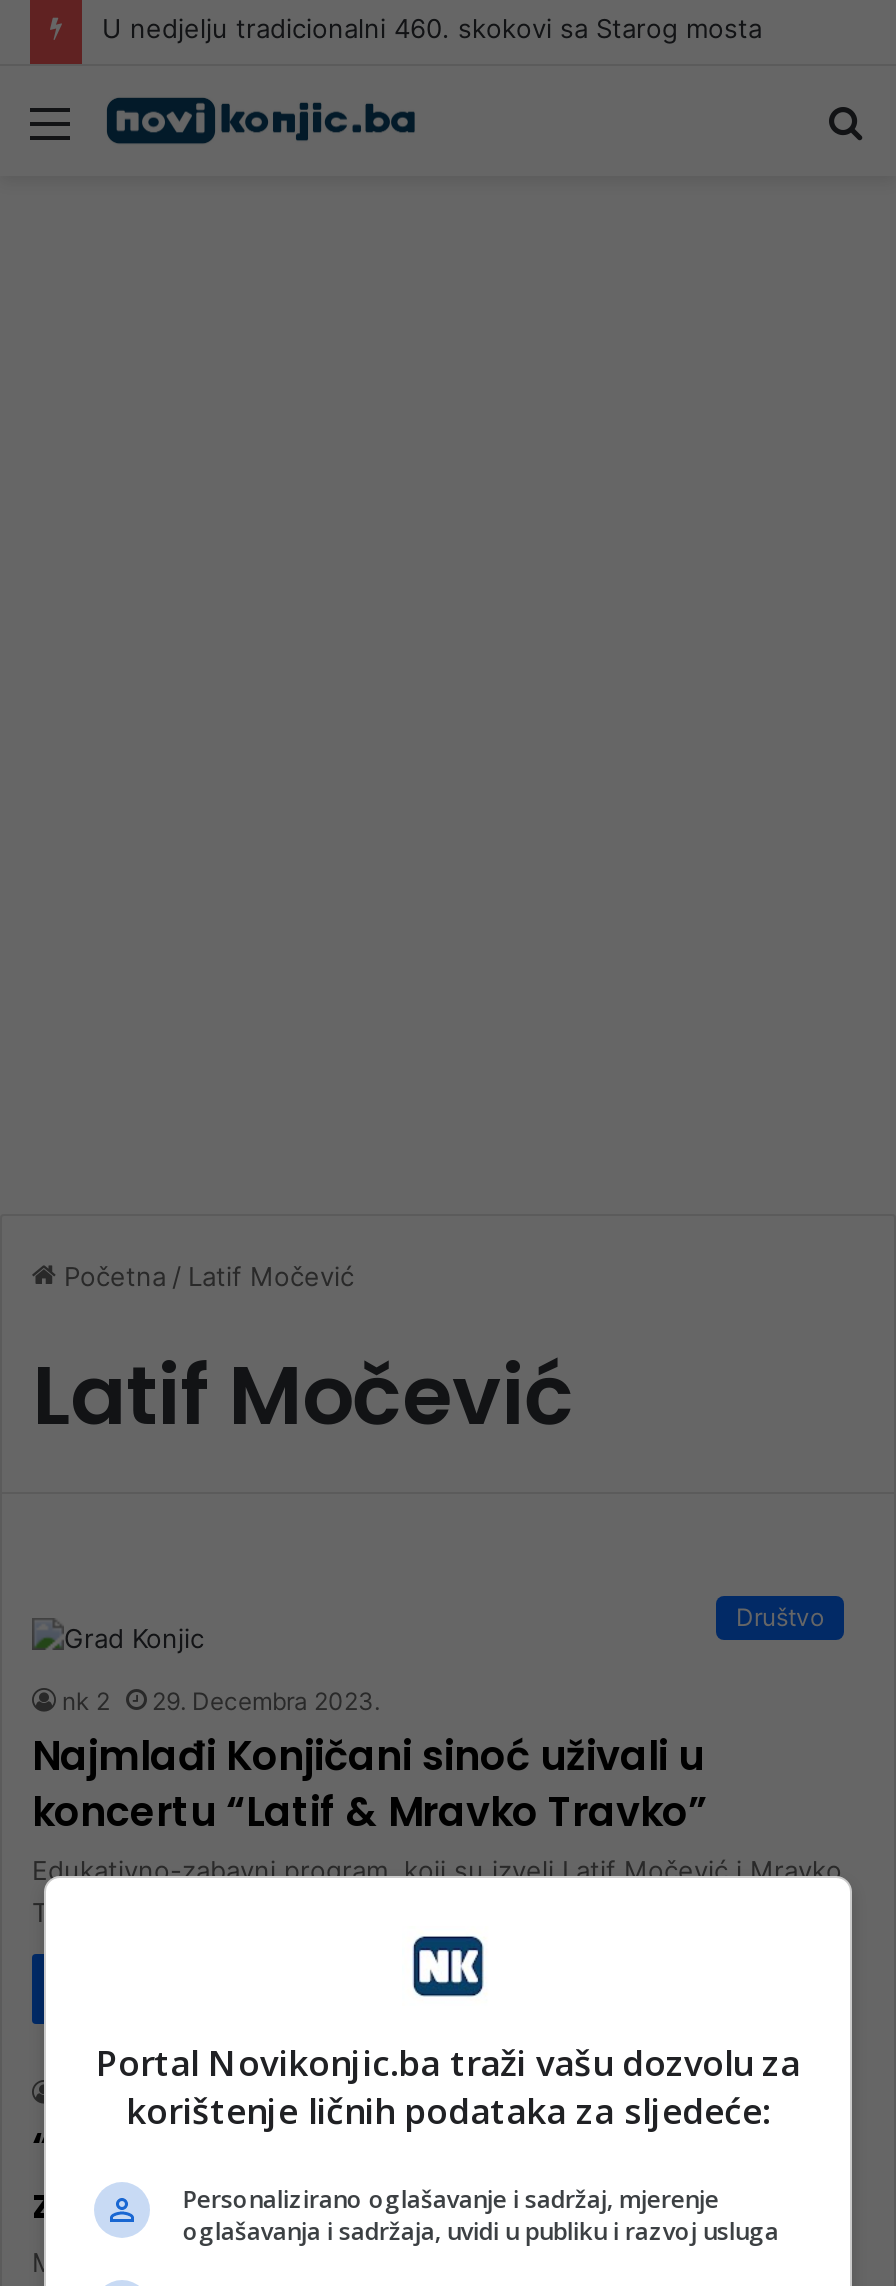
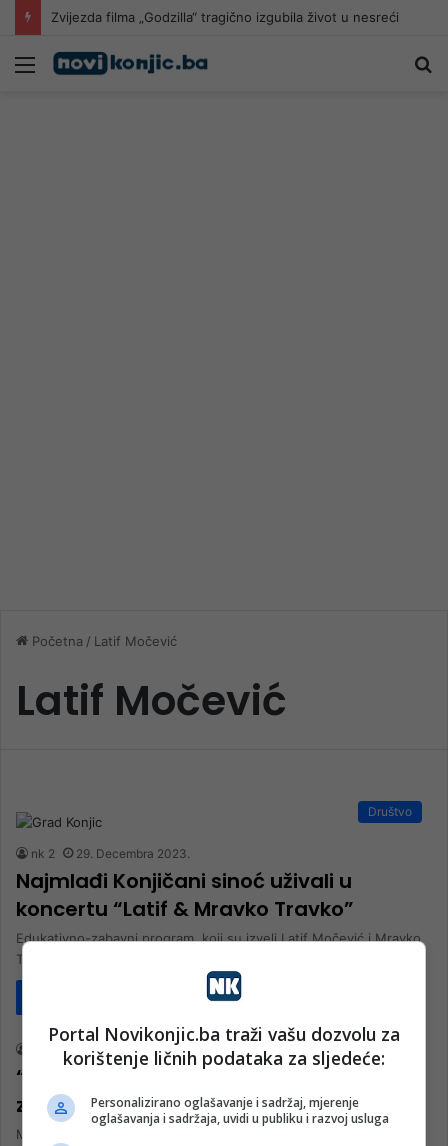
[102,12,762,44] U nedjelju tradicionalni 460. skokovi sa Starog mosta -> [51,9,399,25] Zvijezda filma „Godzilla“ tragično izgubila život u nesreći

